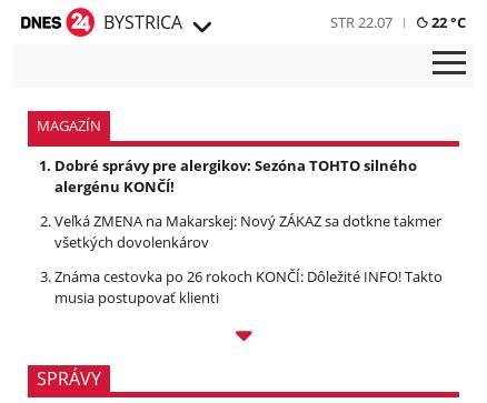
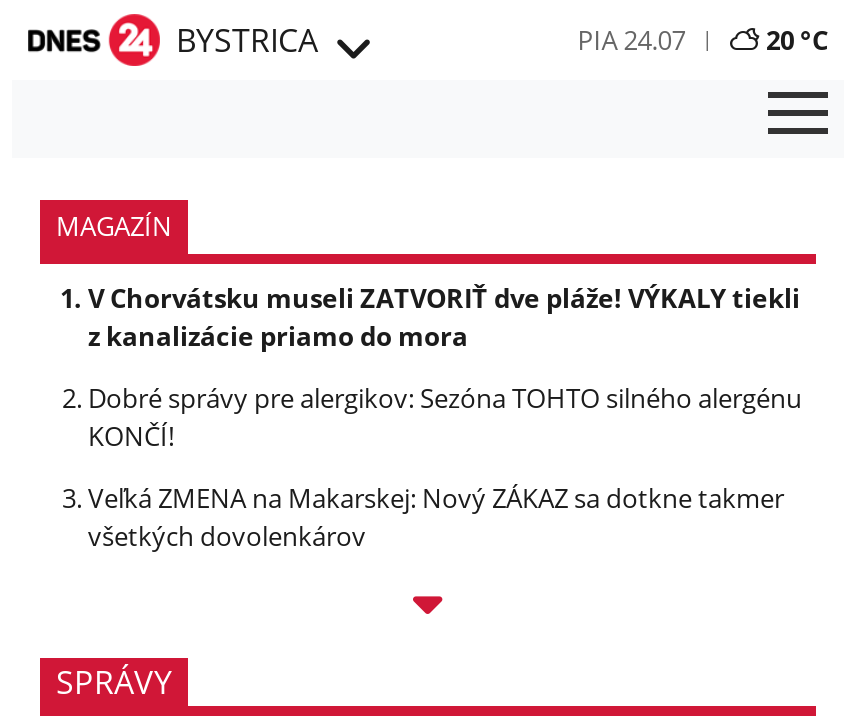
[330,12,466,32] STR 22.07 | 22 °C -> [578,21,828,57] PIA 24.07 | 20 °C
[54,155,417,197] Dobré správy pre alergikov: Sezóna TOHTO silného | alergénu KONČÍ! -> [88,280,802,454] V Chorvátsku museli ZATVORIŤ dve pláže! VÝKALY tiekli | z kanalizácie priamo do mora | Dobré správy pre alergikov: Sezóna TOHTO silného alergénu | KONČÍ!
moved [54,211,441,252] -> [88,480,784,554]: Veľká ZMENA na Makarskej: Nový ZÁKAZ sa dotkne takmer | všetkých dovolenkárov
[54,266,443,308] Známa cestovka po 26 rokoch KONČÍ: Dôležité INFO! Takto | musia postupovať klienti -> none

